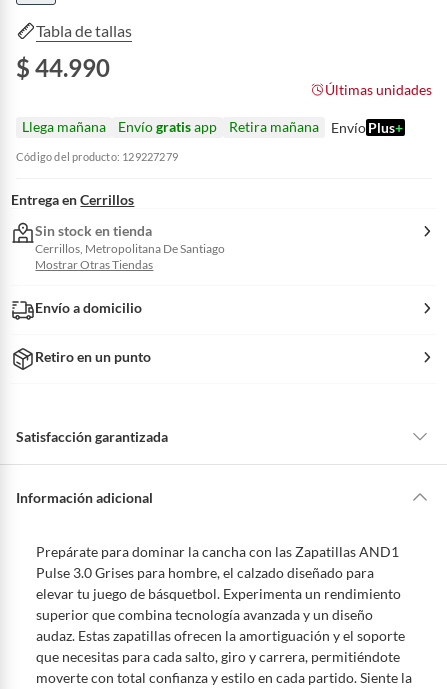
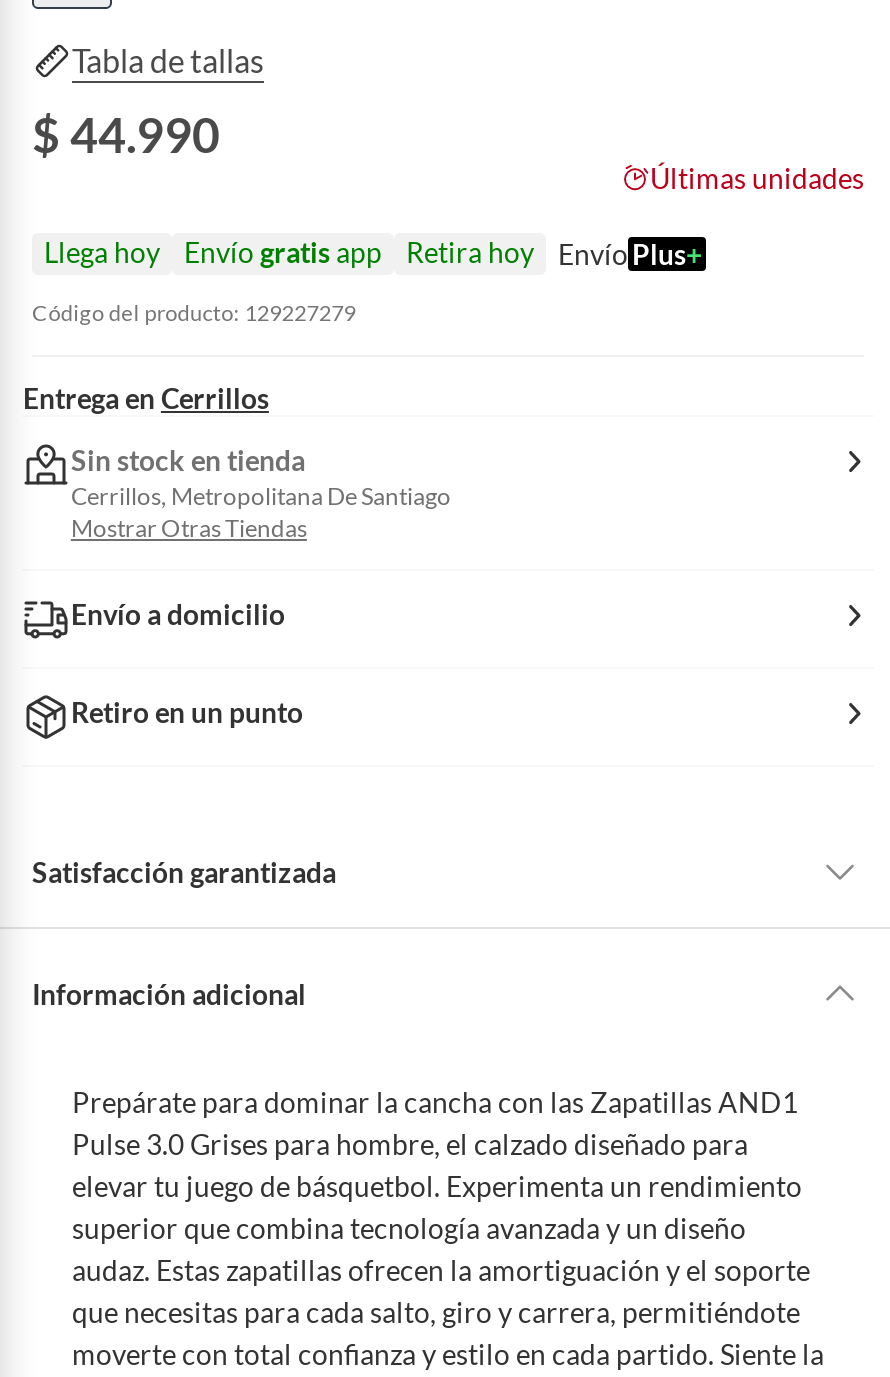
[22,118,106,135] Llega mañana -> [44,235,160,269] Llega hoy
[229,118,319,135] Retira mañana -> [406,235,534,269] Retira hoy

